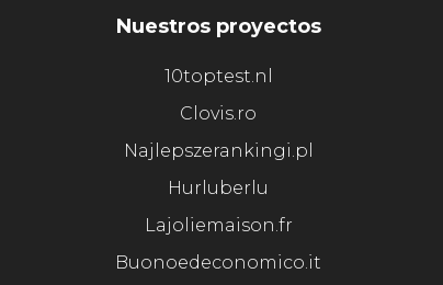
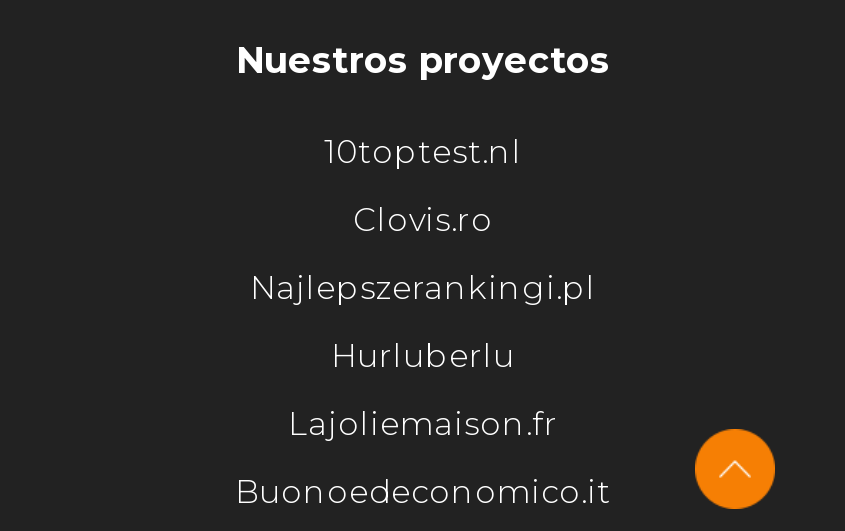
none -> [693,427,777,511] [image]

